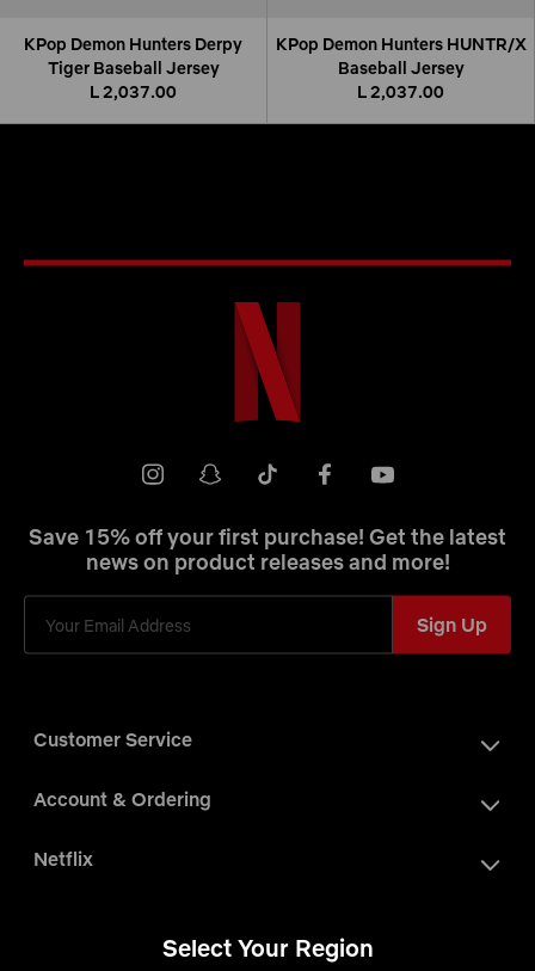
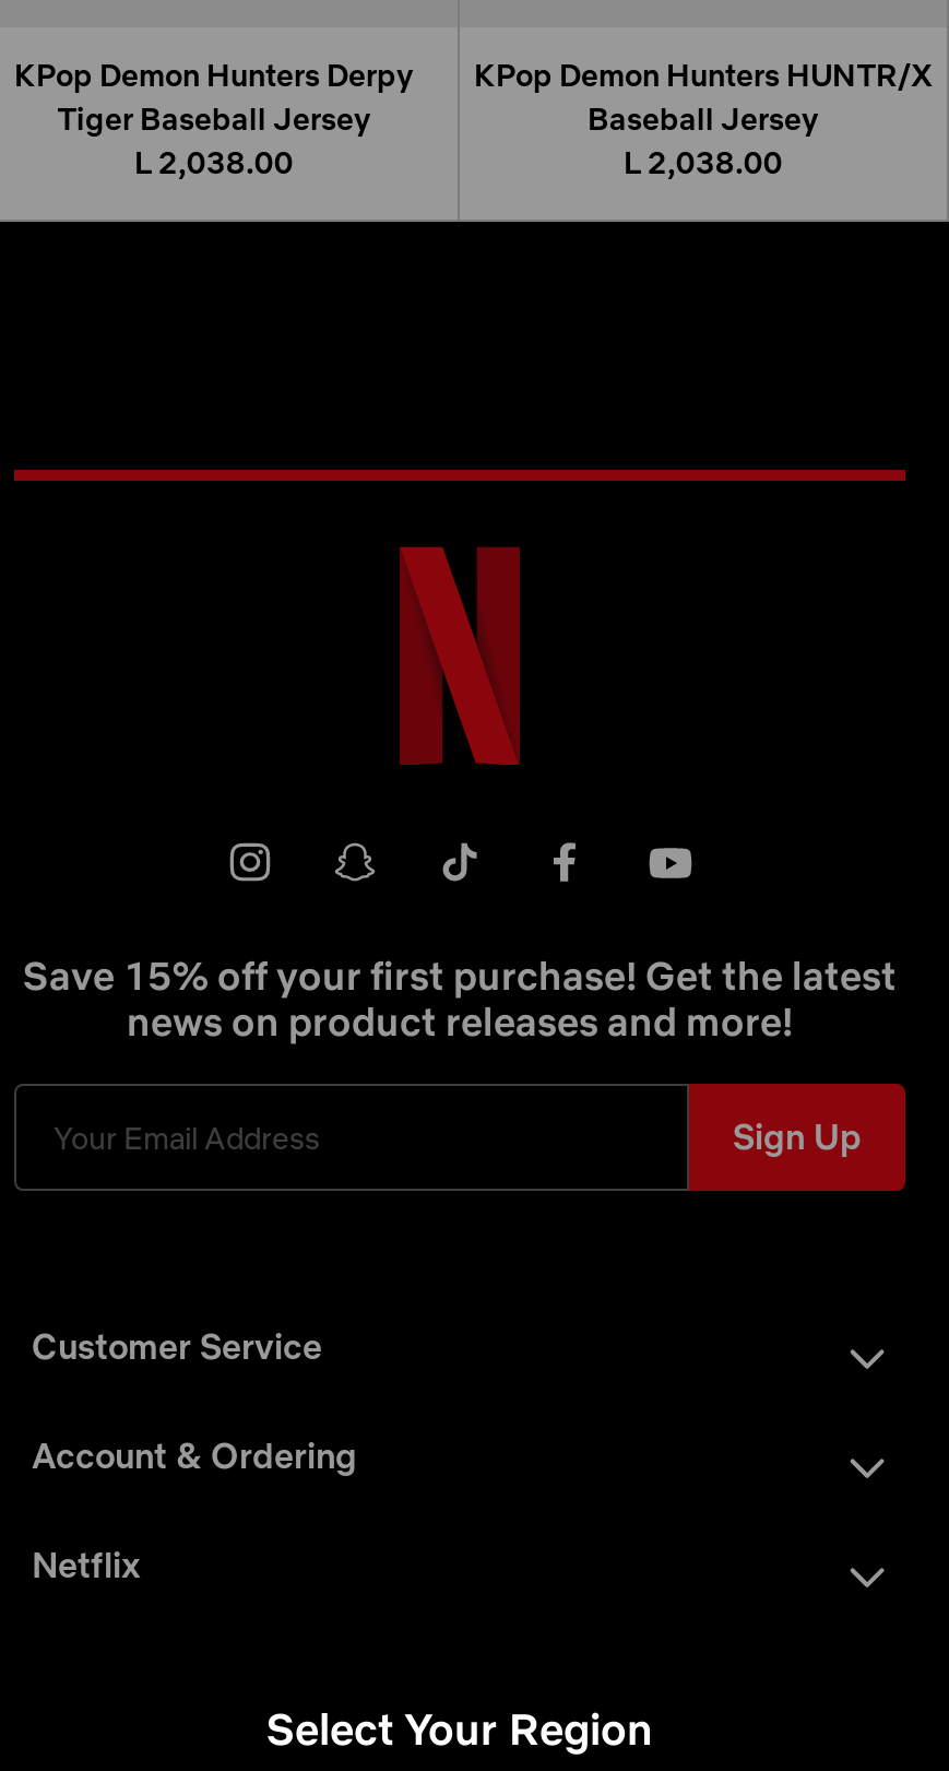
[90,81,177,103] L 2,037.00 -> [134,143,294,182] L 2,038.00
[357,81,444,103] L 2,037.00 -> [624,143,783,182] L 2,038.00

